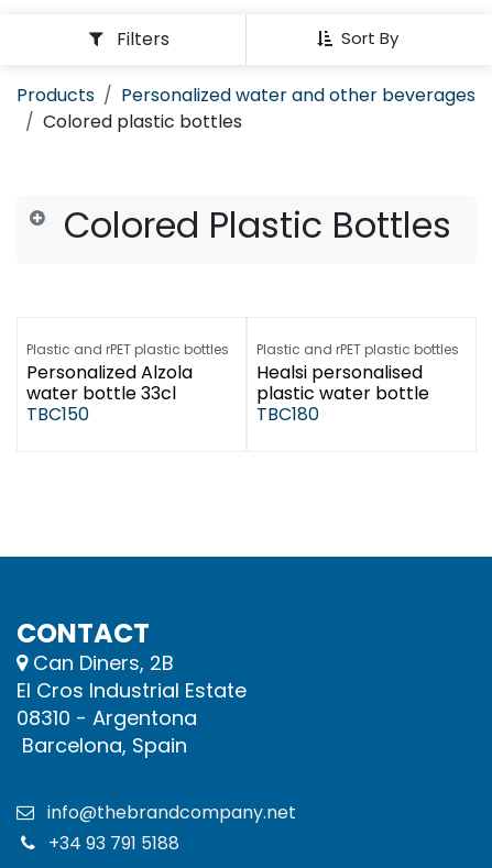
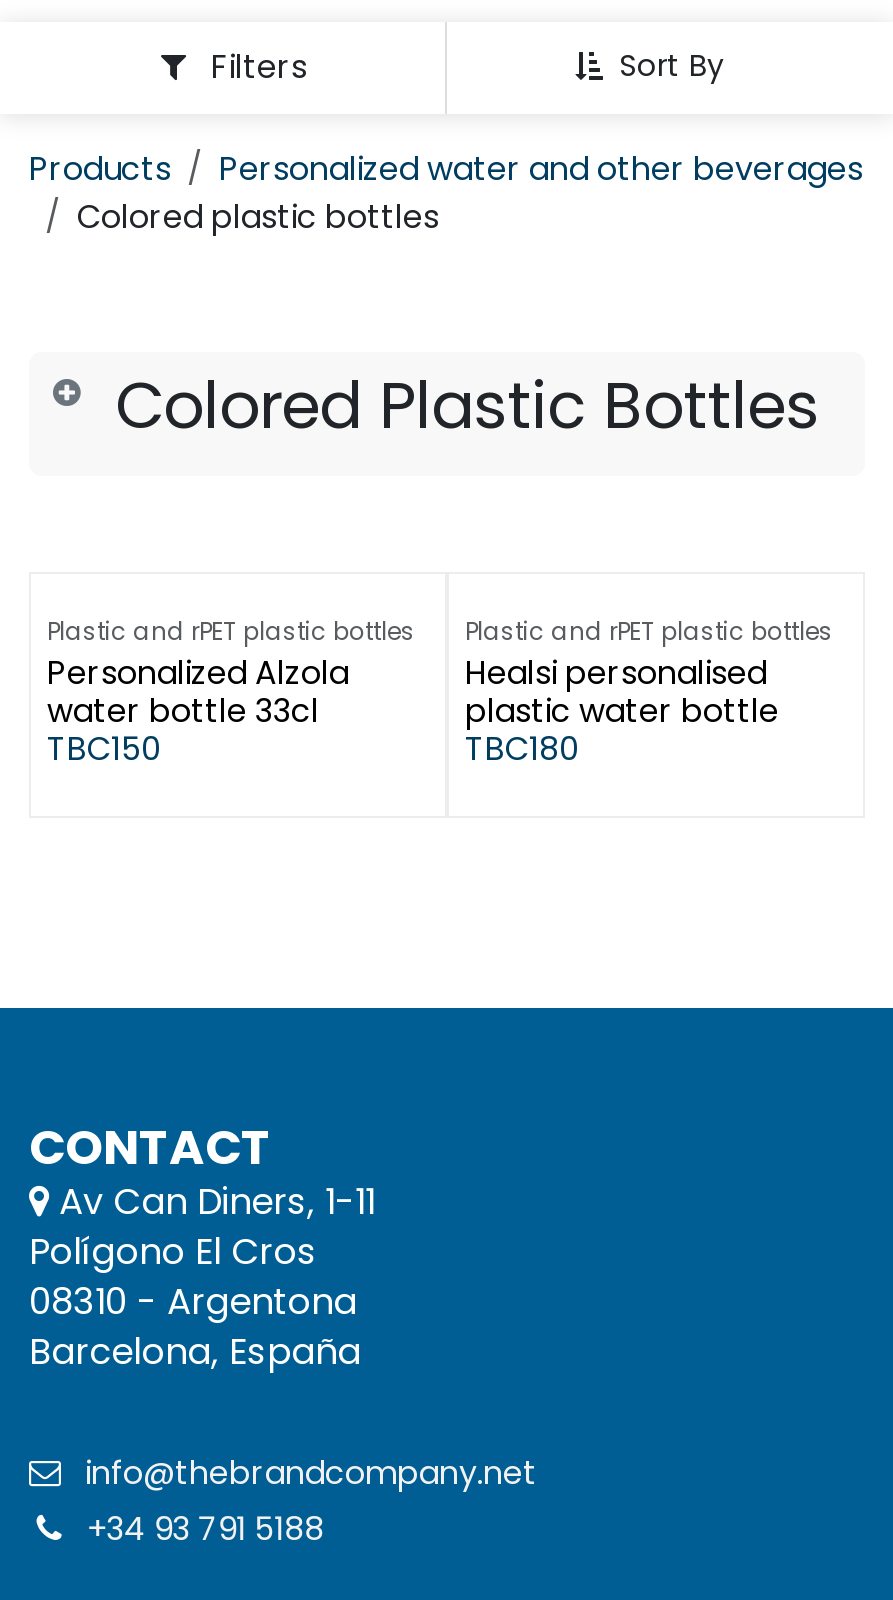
[17,649,252,704] Can Diners, 2B | El Cros Industrial Estate -> [29,1176,375,1276] Av Can Diners, 1-11 | Polígono El Cros
[17,731,187,759] Barcelona, Spain -> [29,1326,361,1376] Barcelona, España

